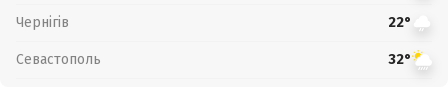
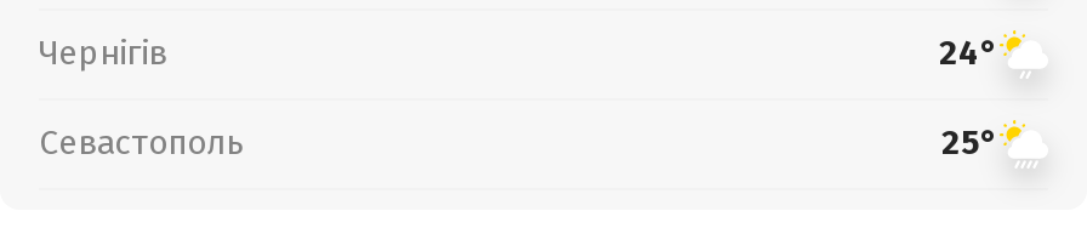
[388,14,412,31] 22° -> [939,33,1000,74] 24°
[388,51,412,68] 32° -> [941,122,1000,164] 25°

